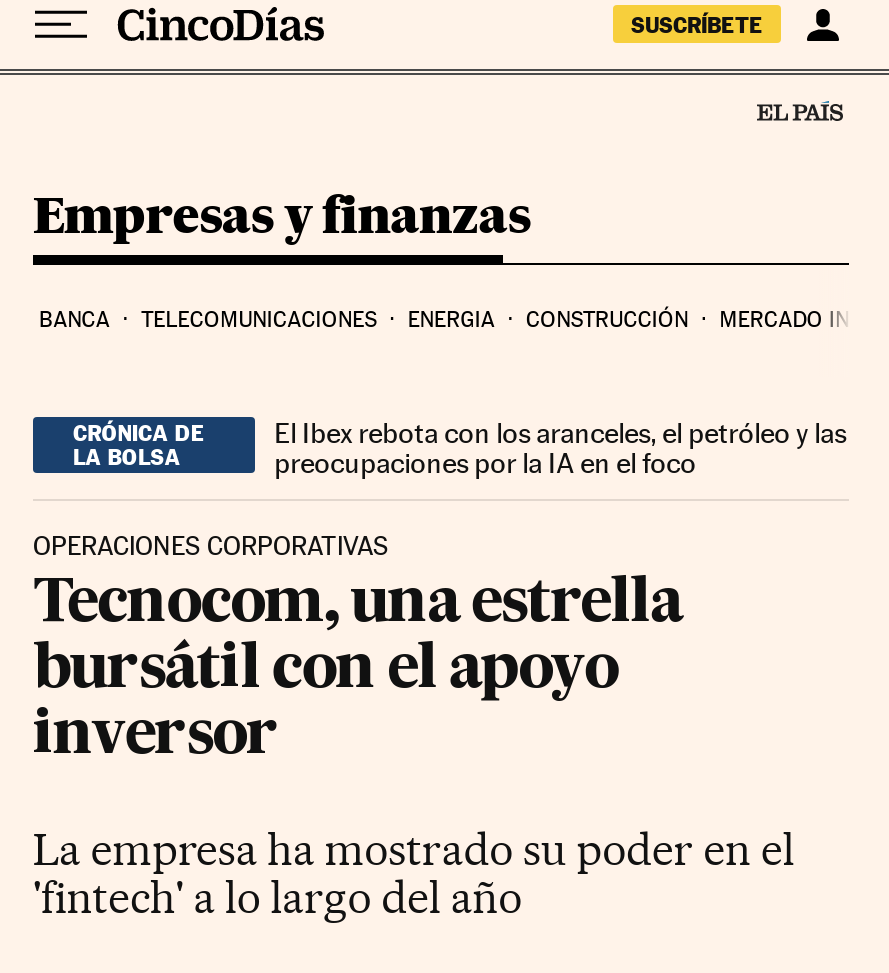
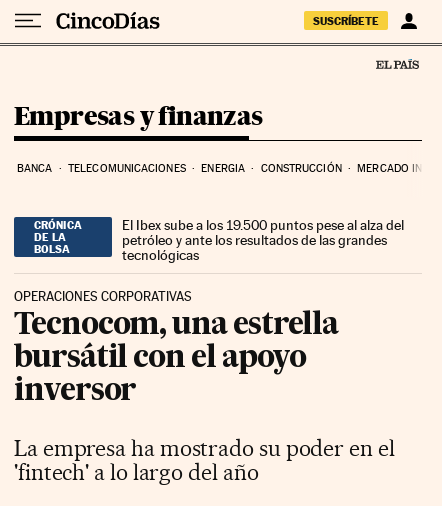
[274,416,846,478] El Ibex rebota con los aranceles, el petróleo y las | preocupaciones por la IA en el foco -> [122,217,404,263] El Ibex sube a los 19.500 puntos pese al alza del | petróleo y ante los resultados de las grandes | tecnológicas

